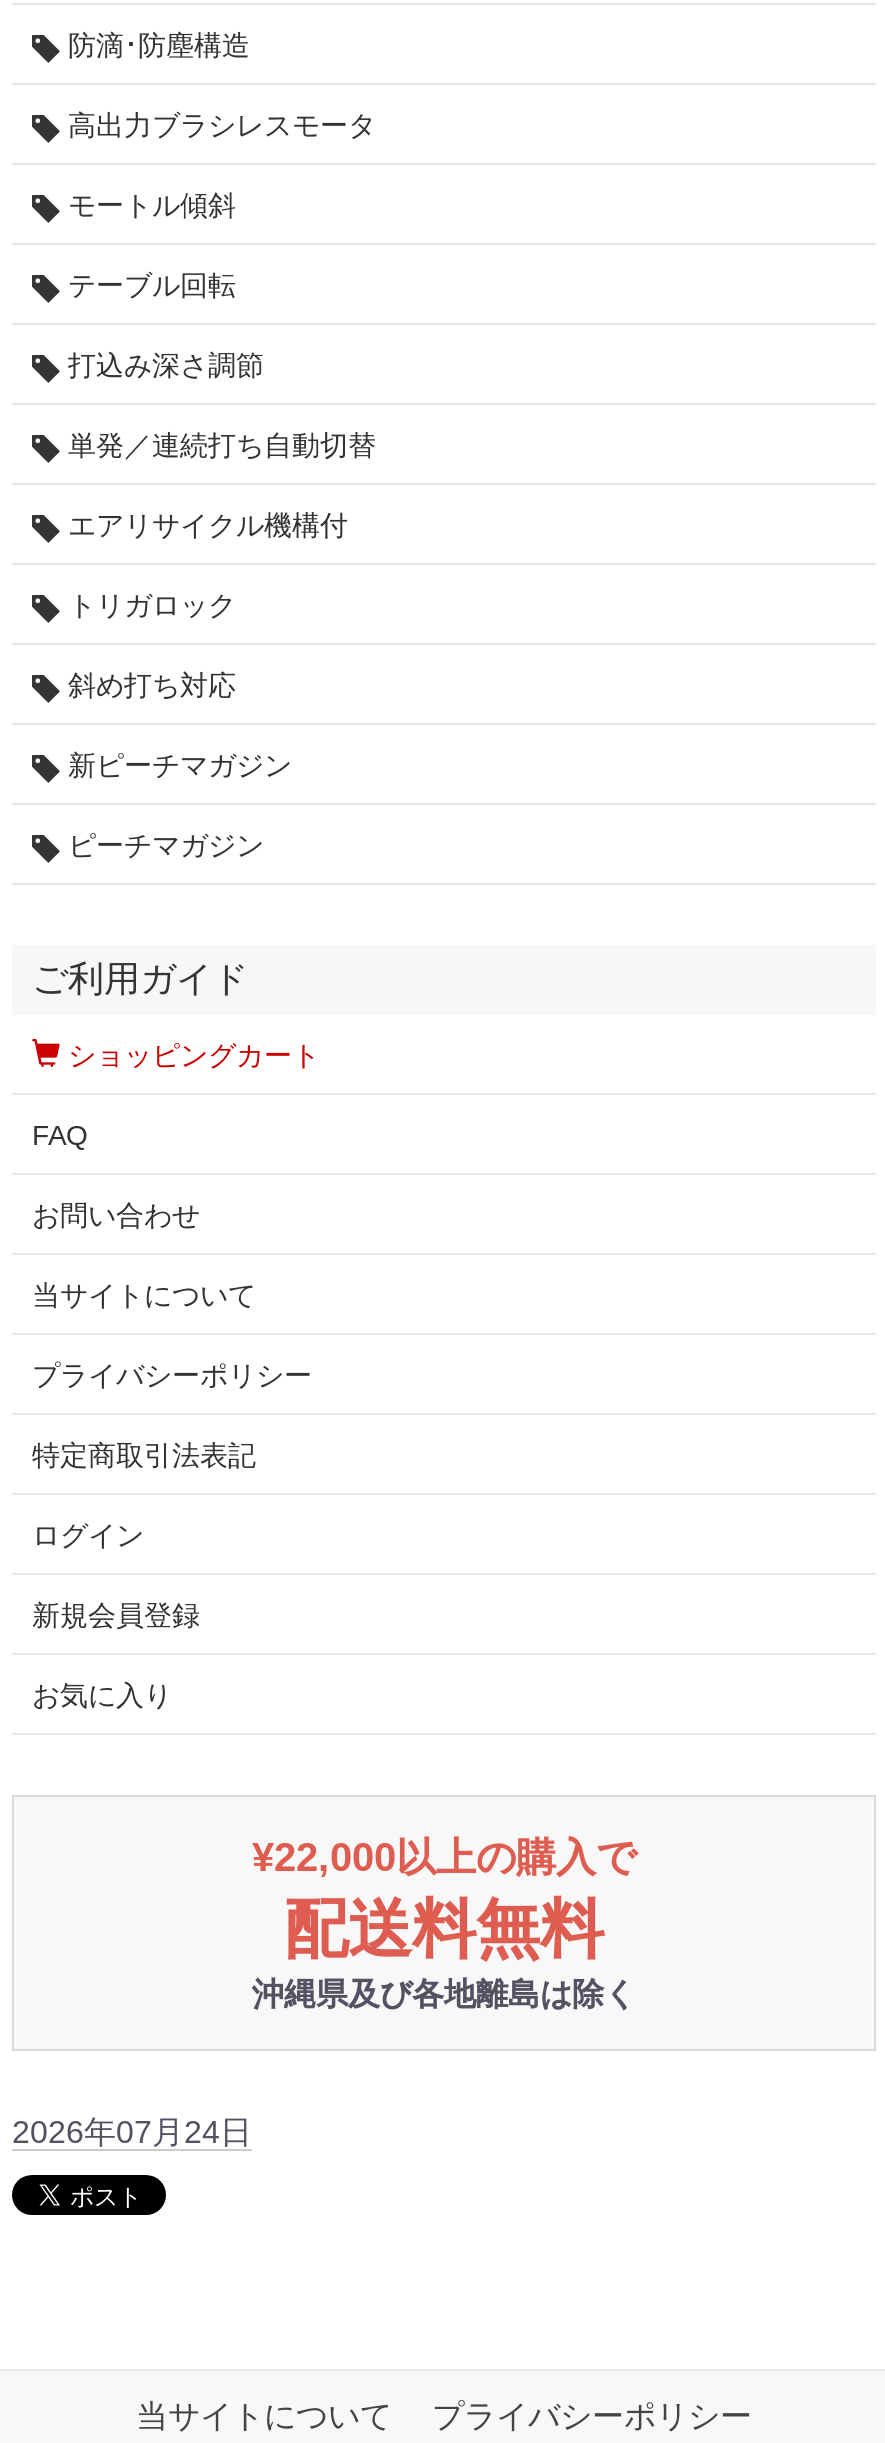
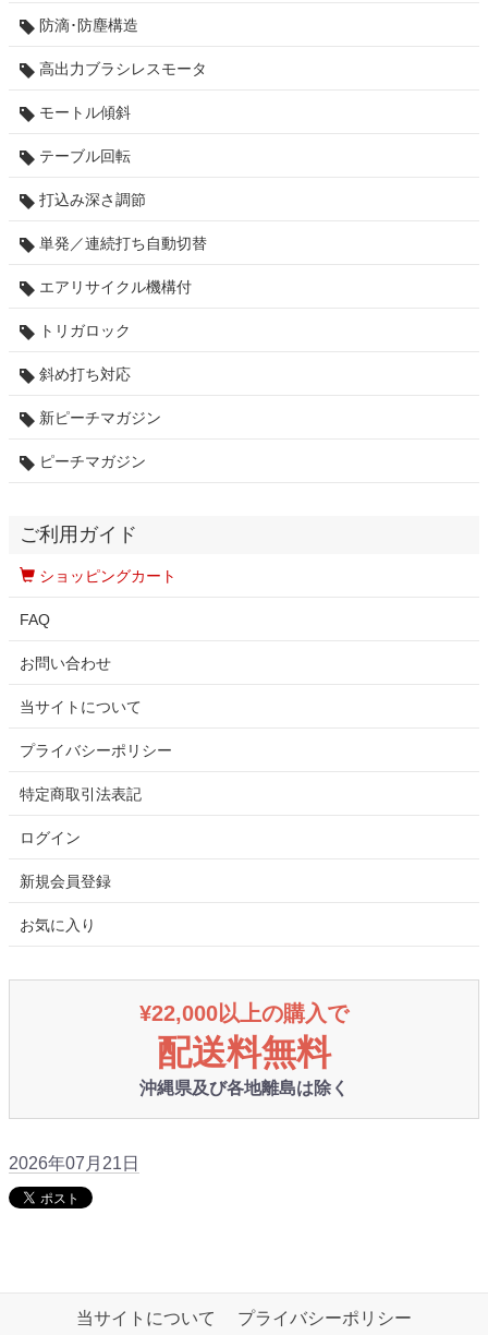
[12,2115,252,2149] 2026年07月24日 -> [9,1154,139,1172] 2026年07月21日

